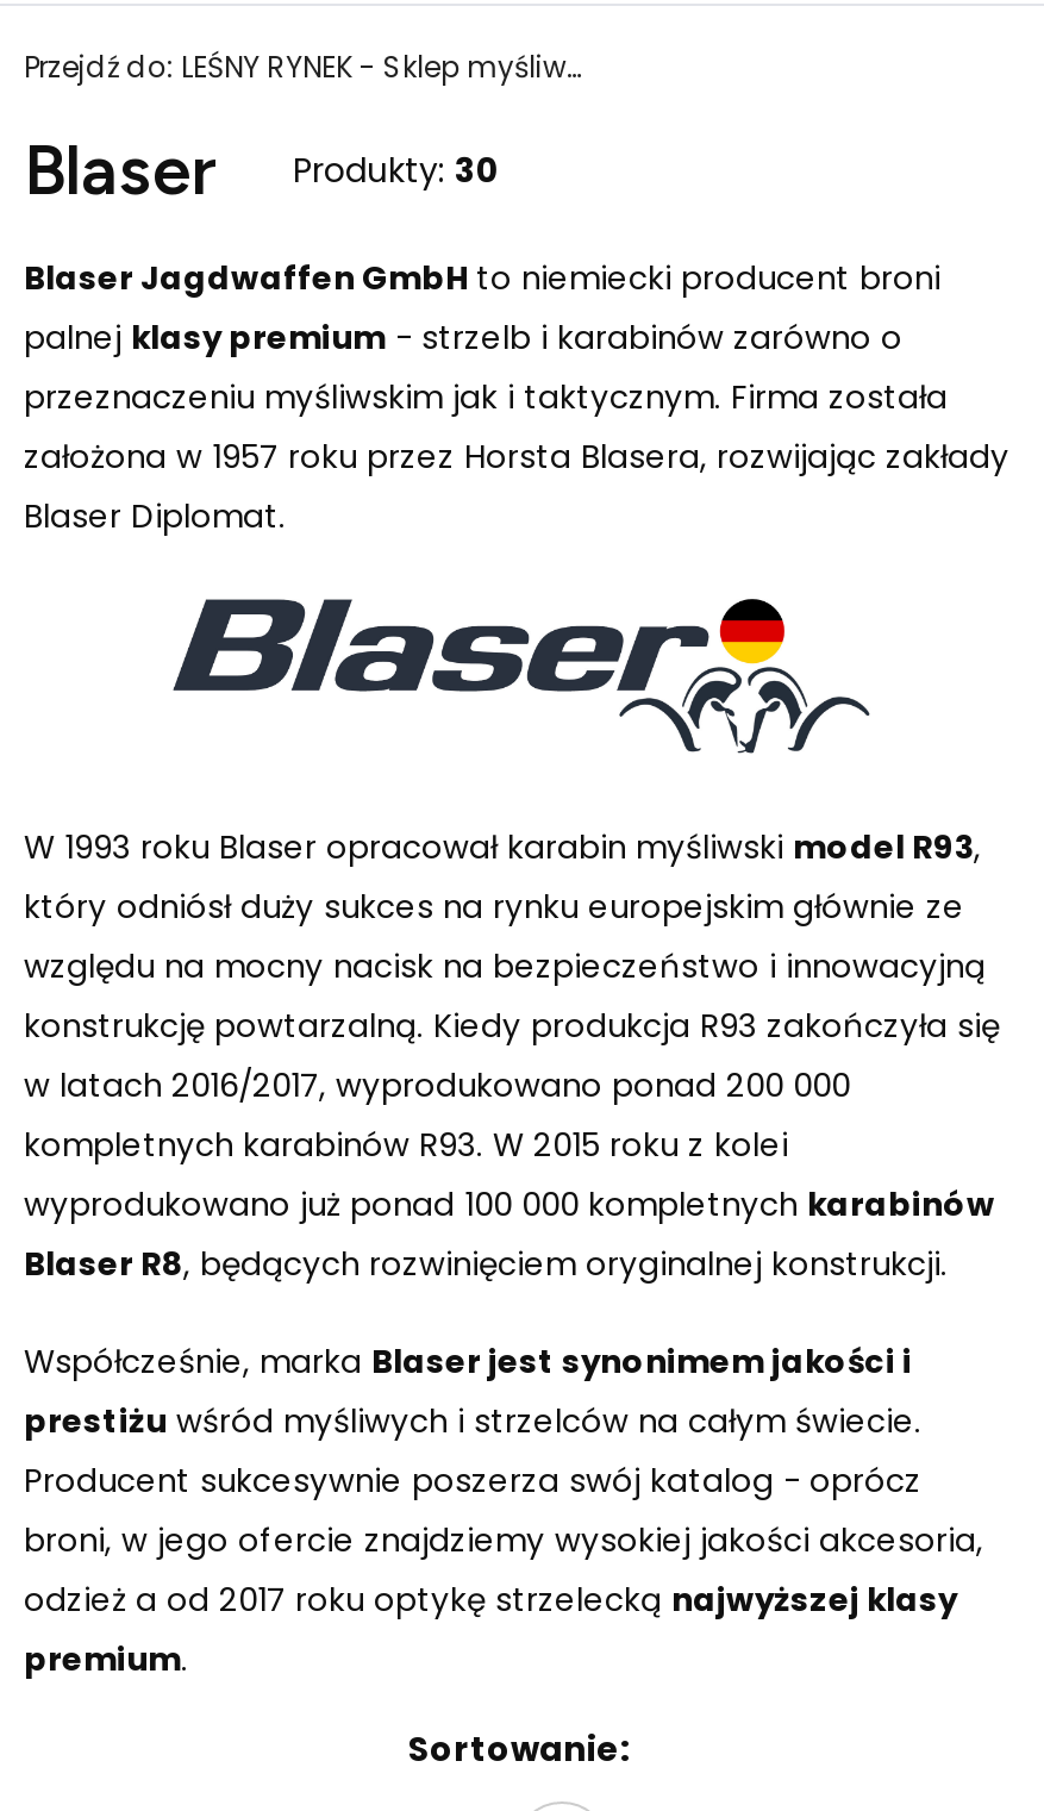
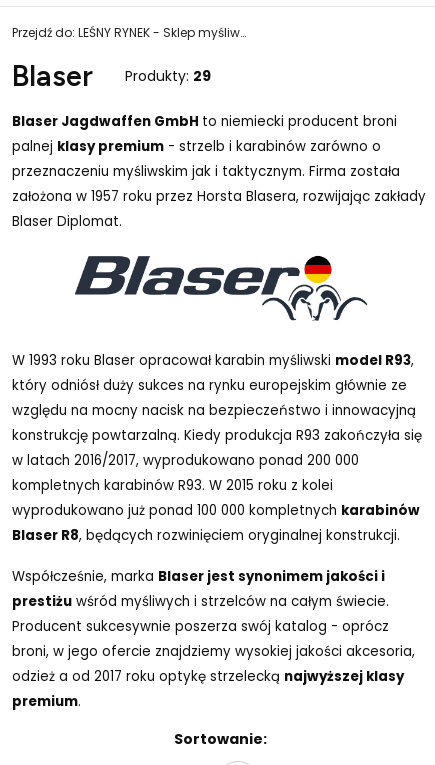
[24,128,500,211] Blaser Produkty: 30 -> [12,58,211,93] Blaser Produkty: 29

